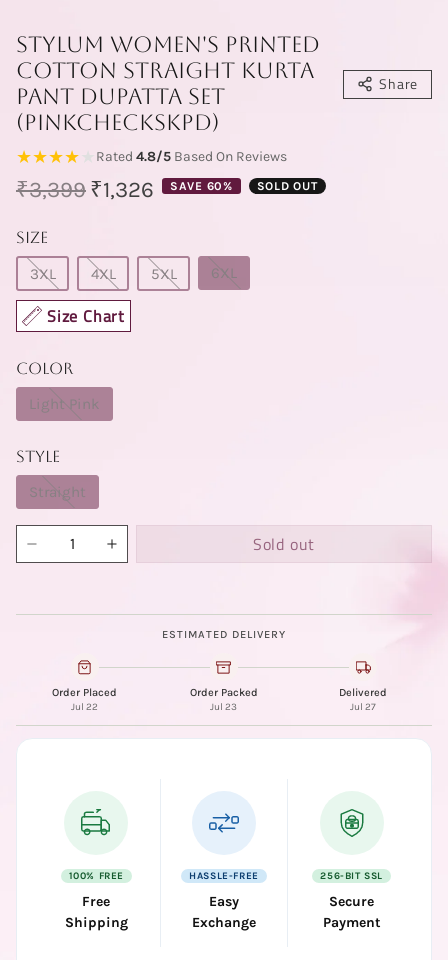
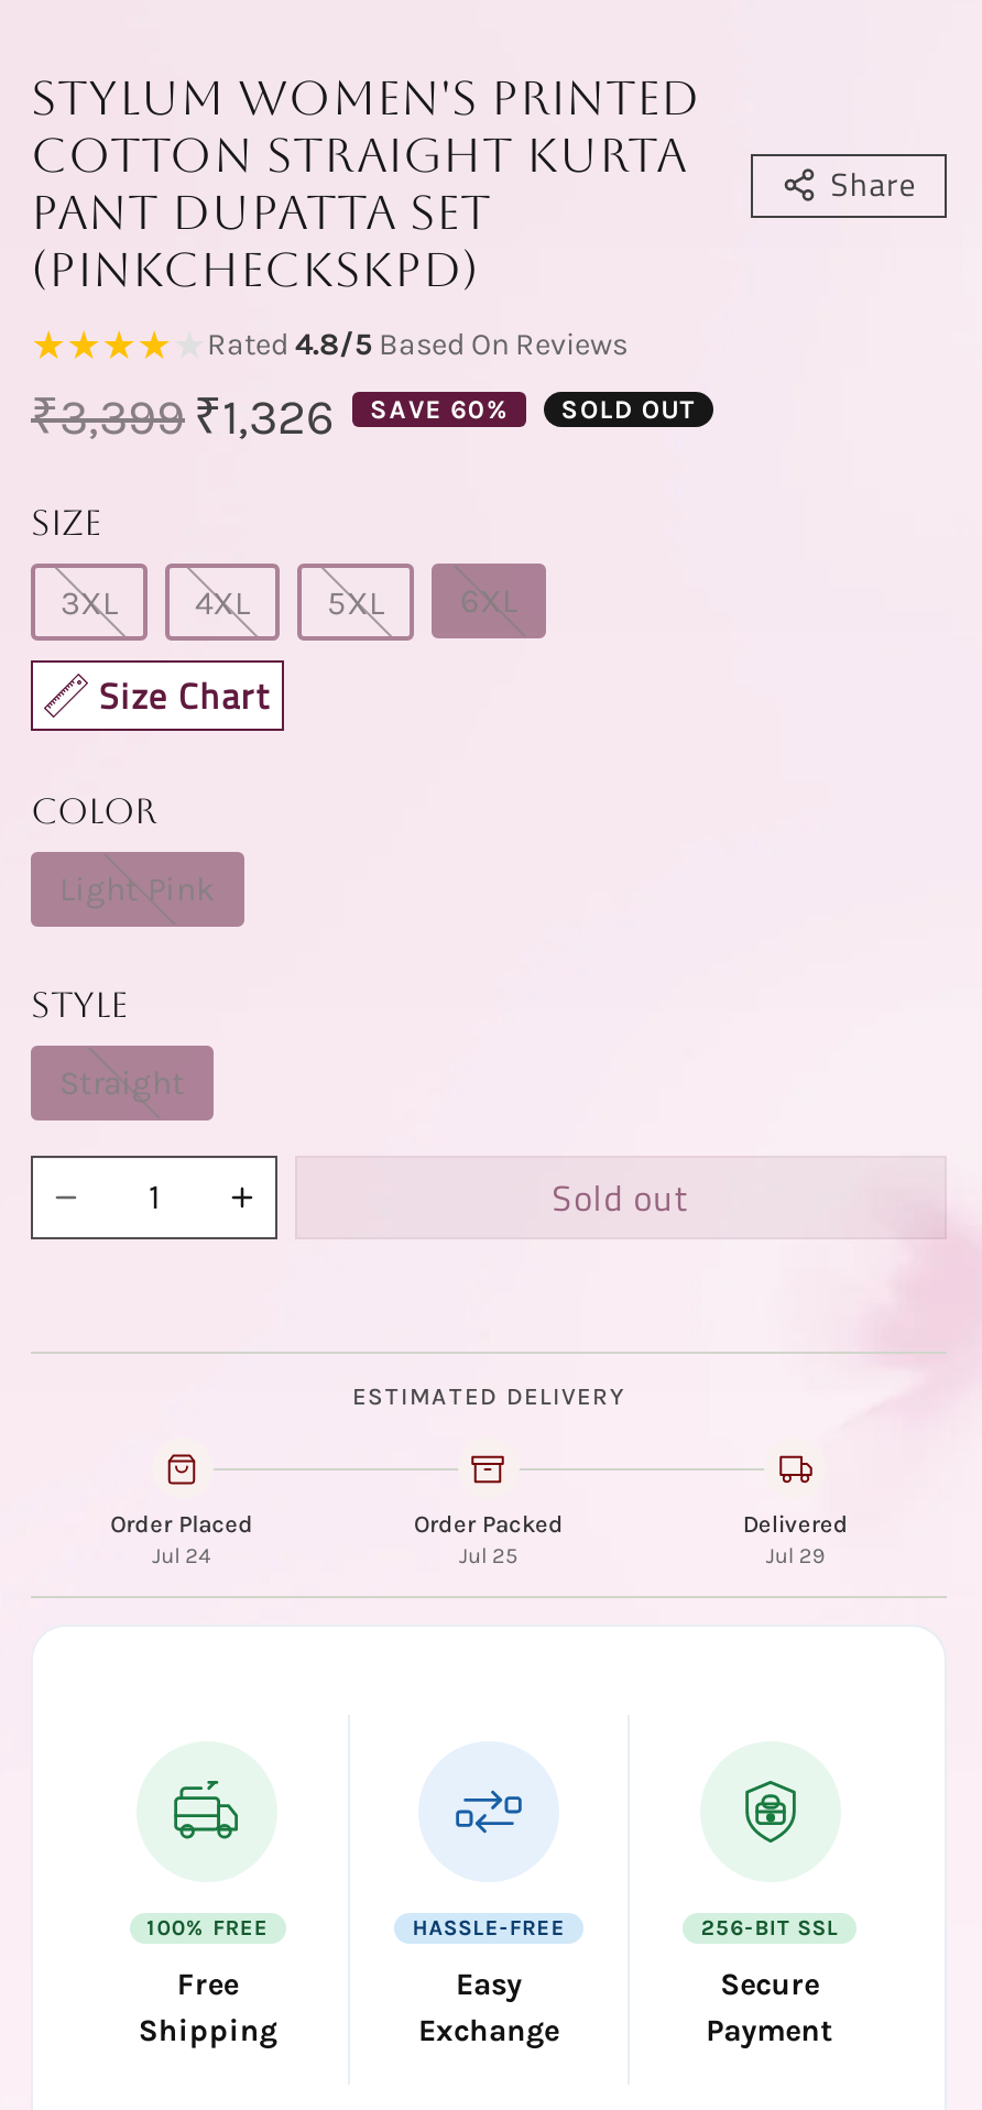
[71,701,98,713] Jul 22 -> [152,1544,212,1571] Jul 24
[210,701,237,713] Jul 23 -> [459,1544,519,1571] Jul 25
[350,701,376,713] Jul 27 -> [766,1544,825,1571] Jul 29

